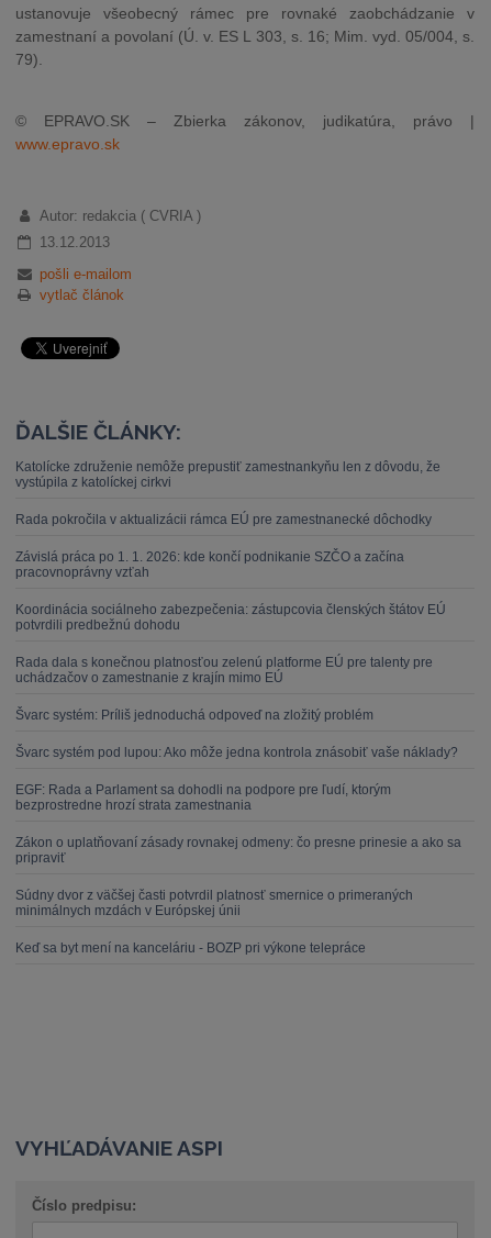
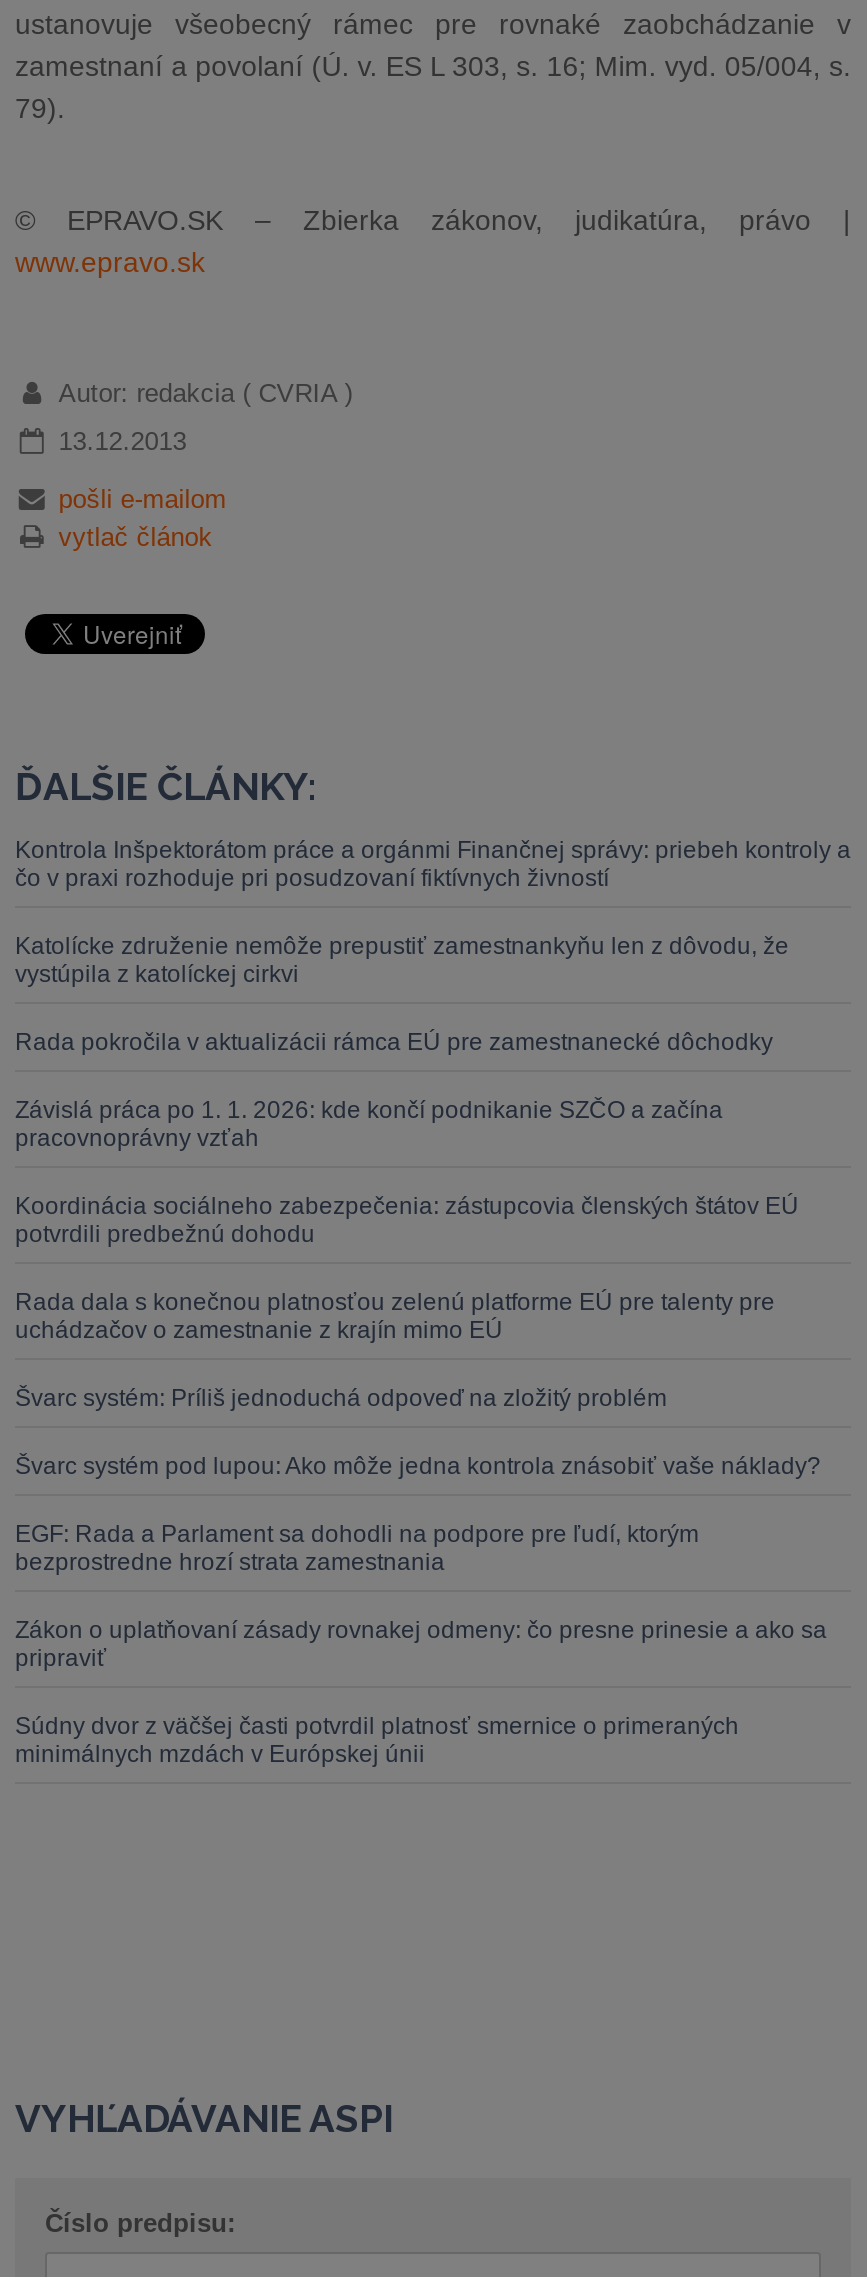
none -> [15,836,851,892] Kontrola Inšpektorátom práce a orgánmi Finančnej správy: priebeh kontroly a | čo v praxi rozhoduje pri posudzovaní fiktívnych živností
moved [15,459,461,918] -> [15,932,827,1768]: Katolícke združenie nemôže prepustiť zamestnankyňu len z dôvodu, že | vystúpila z katolíckej cirkvi | Rada pokročila v aktualizácii rámca EÚ pre zamestnanecké dôchodky | ... | Súdny dvor z väčšej časti potvrdil platnosť smernice o primeraných | minimálnych mzdách v Európskej únii
[15,940,366,956] Keď sa byt mení na kanceláriu - BOZP pri výkone telepráce -> none

